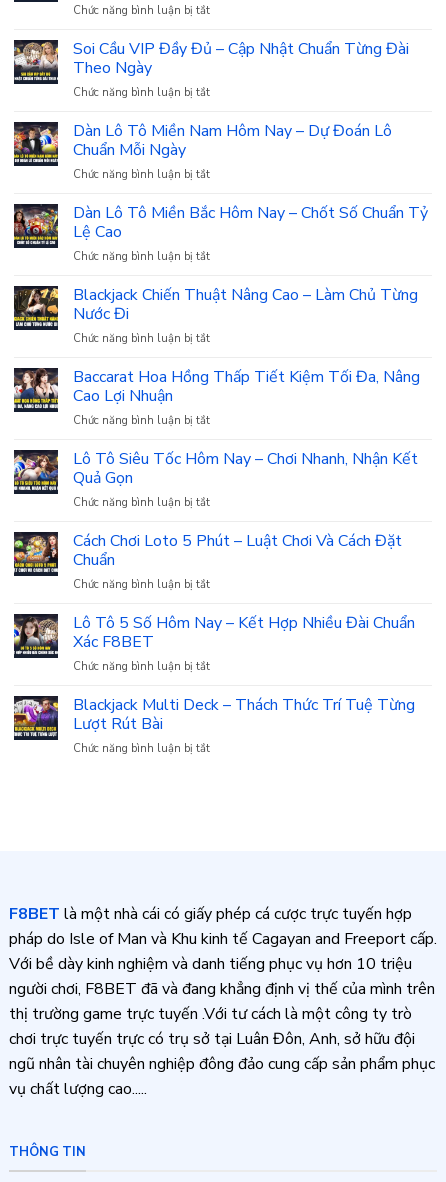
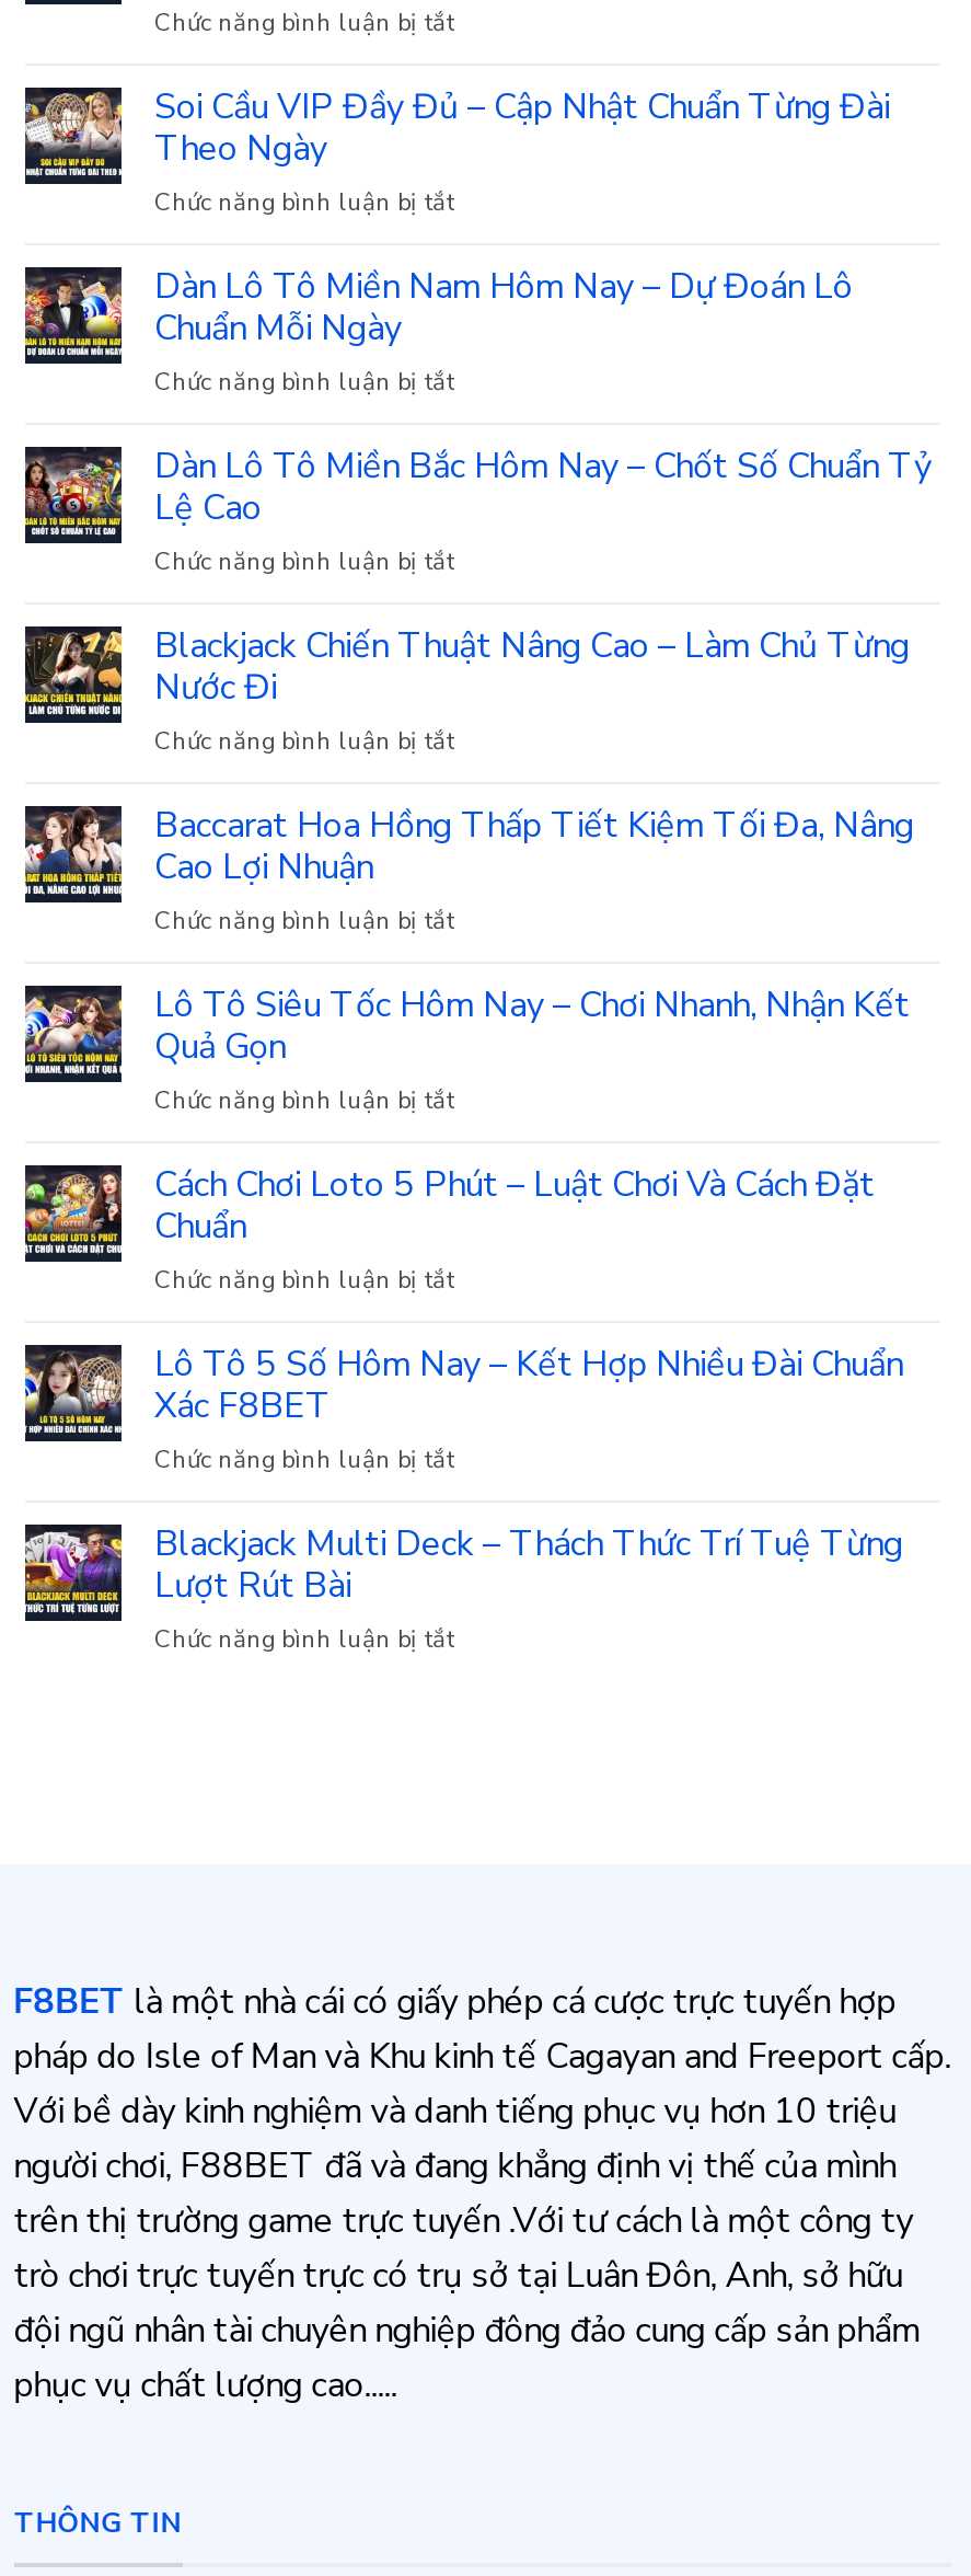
[9,978,435,1100] người chơi, F8BET đã và đang khẳng định vị thế của mình trên | thị trường game trực tuyến .Với tư cách là một công ty trò | chơi trực tuyến trực có trụ sở tại Luân Đôn, Anh, sở hữu đội | ngũ nhân tài chuyên nghiệp đông đảo cung cấp sản phẩm phục | vụ chất lượng cao..... -> [14,2142,920,2409] người chơi, F88BET đã và đang khẳng định vị thế của mình | trên thị trường game trực tuyến .Với tư cách là một công ty | trò chơi trực tuyến trực có trụ sở tại Luân Đôn, Anh, sở hữu | đội ngũ nhân tài chuyên nghiệp đông đảo cung cấp sản phẩm | phục vụ chất lượng cao.....

